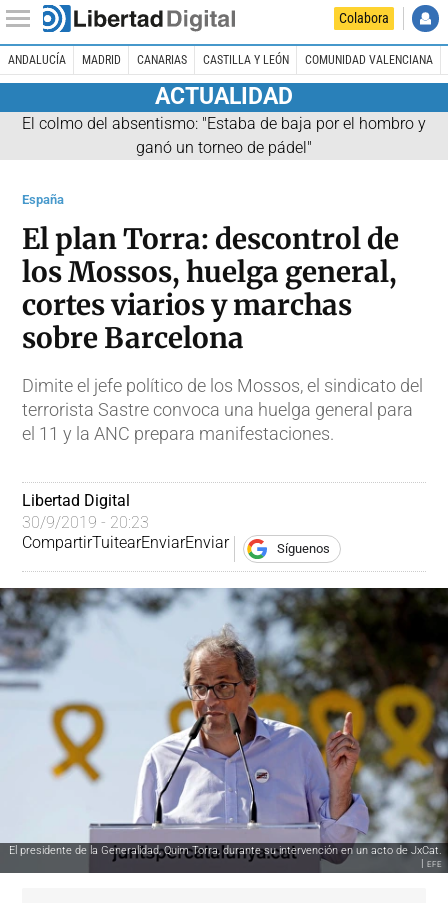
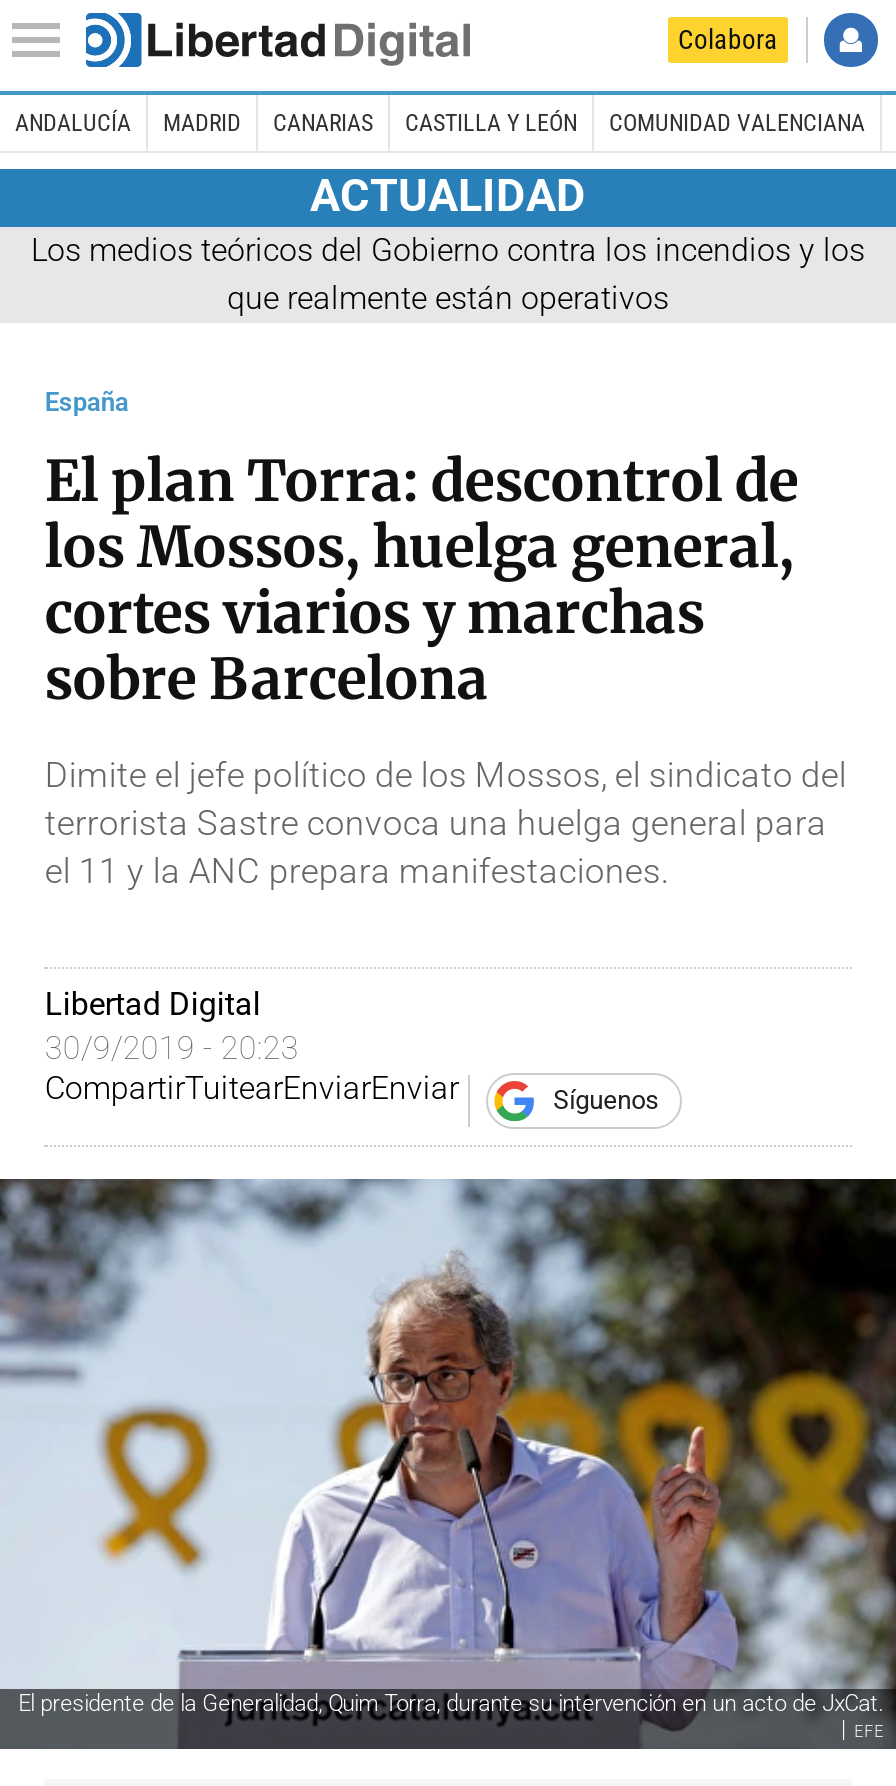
[22,114,426,157] El colmo del absentismo: "Estaba de baja por el hombro y | ganó un torneo de pádel" -> [31,230,865,316] Los medios teóricos del Gobierno contra los incendios y los | que realmente están operativos

